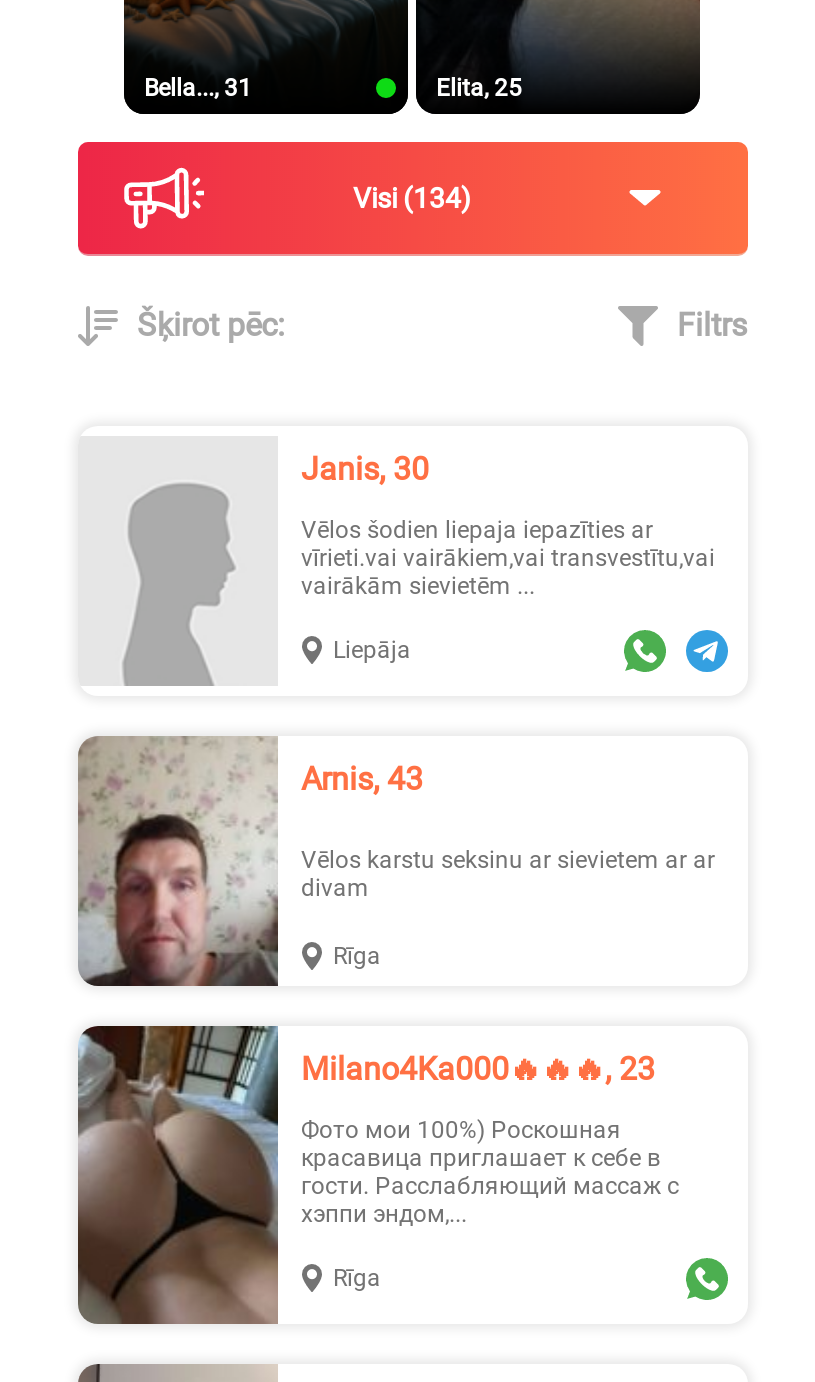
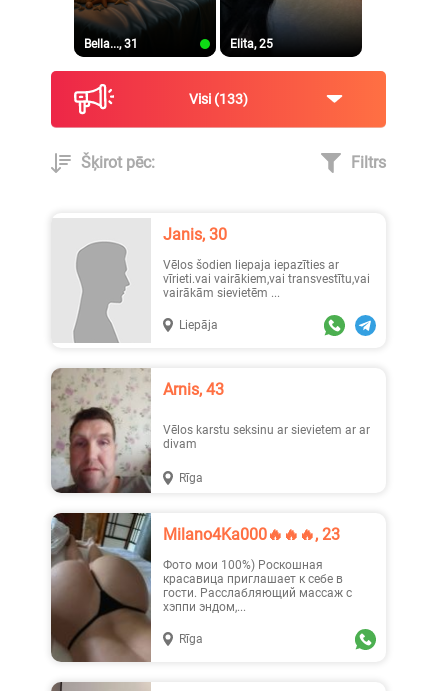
[353,182,461,214] Visi 134 -> [188,91,242,107] Visi 133

